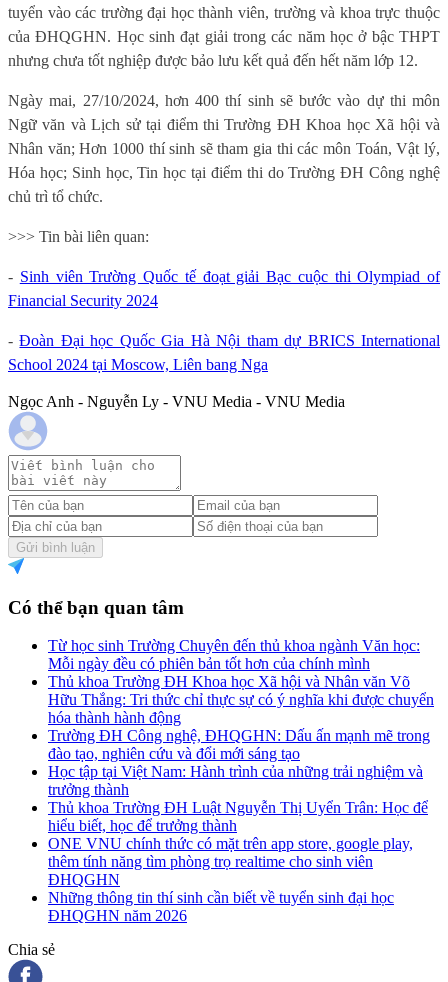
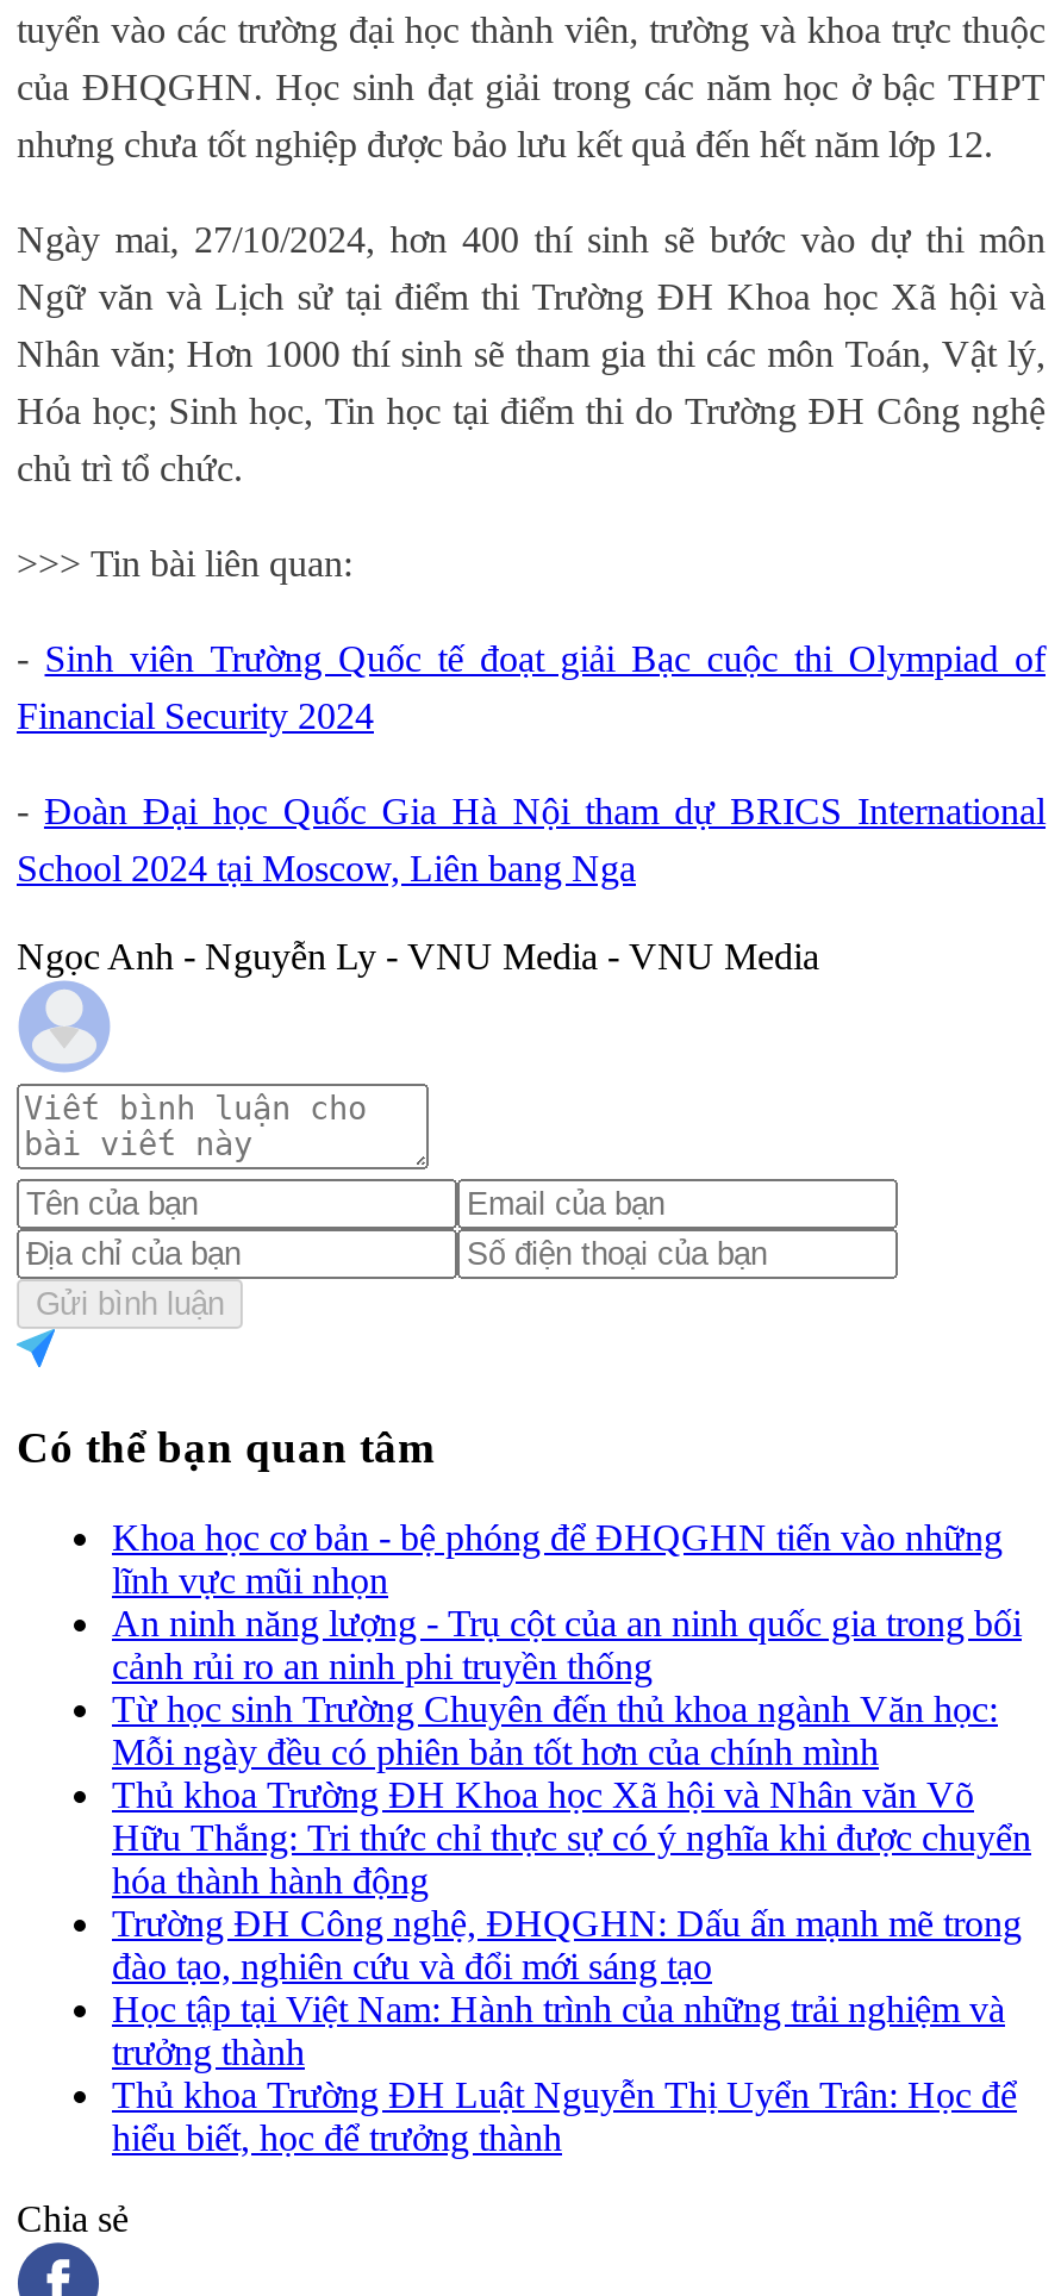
none -> [112,1518,1022,1687] Khoa học cơ bản - bệ phóng để ĐHQGHN tiến vào những | lĩnh vực mũi nhọn | An ninh năng lượng - Trụ cột của an ninh quốc gia trong bối | cảnh rủi ro an ninh phi truyền thống
moved [48,637,434,834] -> [112,1689,1031,2158]: Từ học sinh Trường Chuyên đến thủ khoa ngành Văn học: | Mỗi ngày đều có phiên bản tốt hơn của chính mình | Thủ khoa Trường ĐH Khoa học Xã hội và Nhân văn Võ | ... | Thủ khoa Trường ĐH Luật Nguyễn Thị Uyển Trân: Học để | hiểu biết, học để trưởng thành
[48,835,413,924] ONE VNU chính thức có mặt trên app store, google play, | thêm tính năng tìm phòng trọ realtime cho sinh viên | ĐHQGHN | Những thông tin thí sinh cần biết về tuyển sinh đại học | ĐHQGHN năm 2026 -> none

